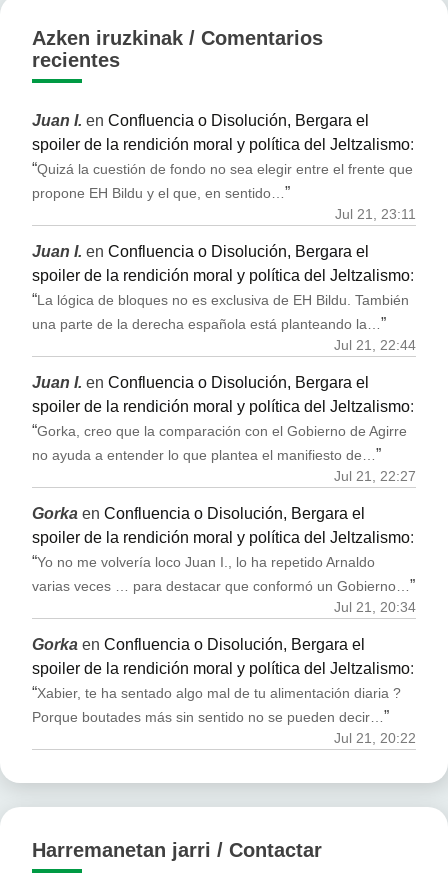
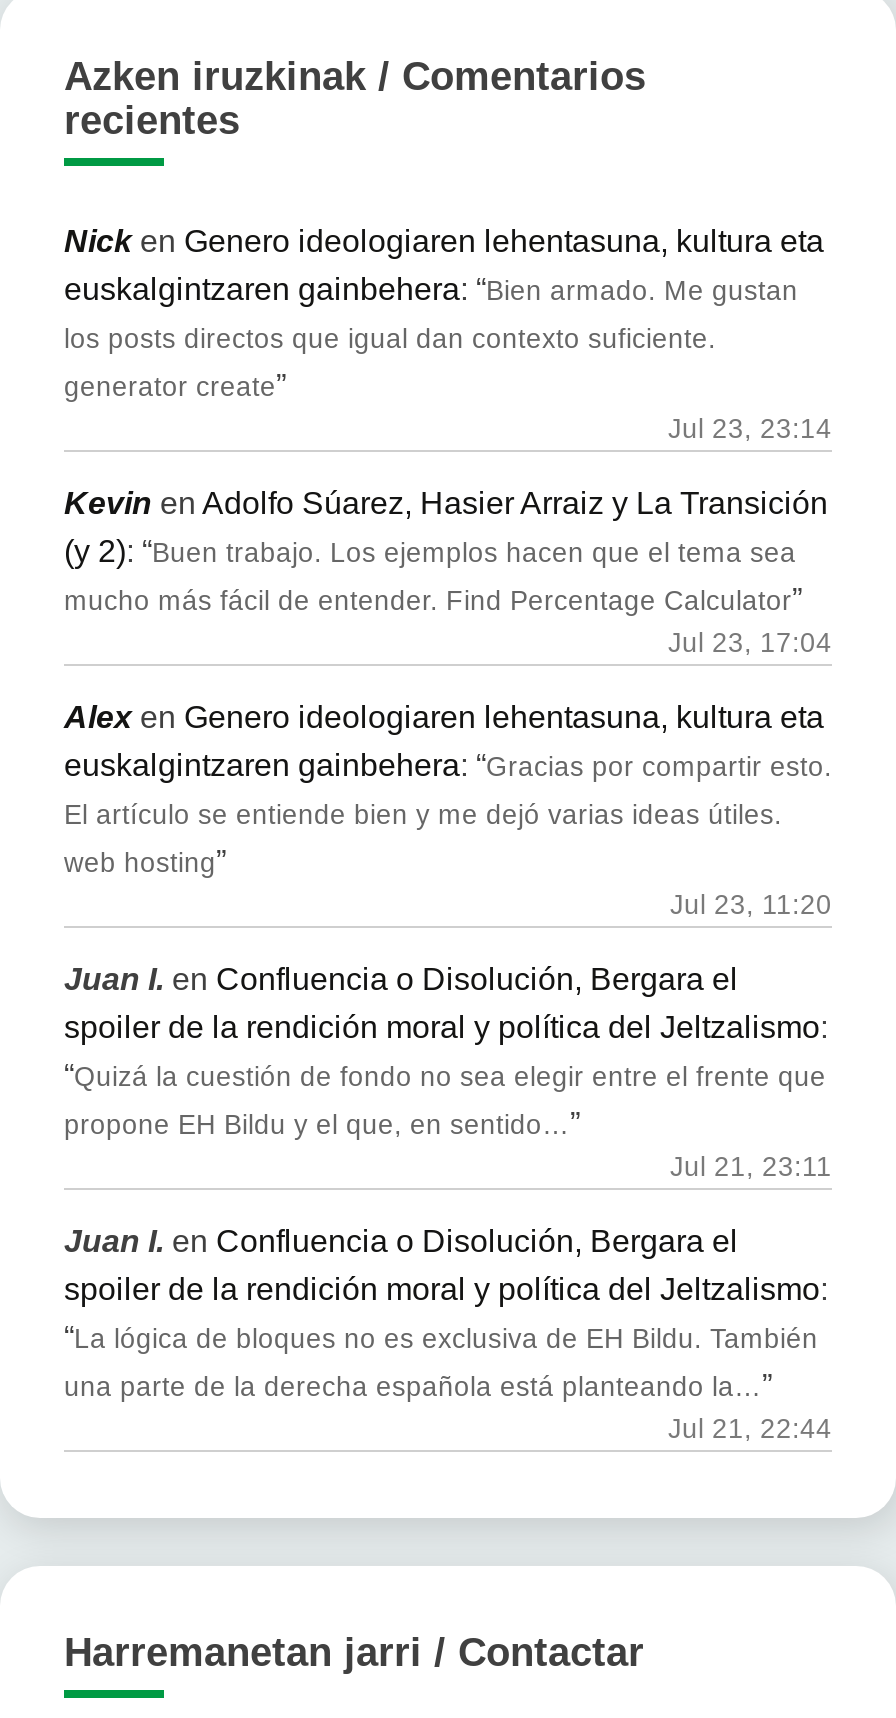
none -> [64,225,832,920] Nick en Genero ideologiaren lehentasuna, kultura eta | euskalgintzaren gainbehera: “Bien armado. Me gustan | los posts directos que igual dan contexto suficiente. | generator create” | Jul 23, 23:14 | Kevin en Adolfo Súarez, Hasier Arraiz y La Transición | (y 2): “Buen trabajo. Los ejemplos hacen que el tema sea | mucho más fácil de entender. Find Percentage Calculator” | Jul 23, 17:04 | Alex en Genero ideologiaren lehentasuna, kultura eta | euskalgintzaren gainbehera: “Gracias por compartir esto. | El artículo se entiende bien y me dejó varias ideas útiles. | web hosting” | Jul 23, 11:20
moved [32,112,416,353] -> [64,962,832,1443]: Juan I. en Confluencia o Disolución, Bergara el | spoiler de la rendición moral y política del Jeltzalismo: | “Quizá la cuestión de fondo no sea elegir entre el frente que | ... | una parte de la derecha española está planteando la…” | Jul 21, 22:44
[32,374,416,746] Juan I. en Confluencia o Disolución, Bergara el | spoiler de la rendición moral y política del Jeltzalismo: | “Gorka, creo que la comparación con el Gobierno de Agirre | no ayuda a entender lo que plantea el manifiesto de…” | Jul 21, 22:27 | Gorka en Confluencia o Disolución, Bergara el | spoiler de la rendición moral y política del Jeltzalismo: | “Yo no me volvería loco Juan I., lo ha repetido Arnaldo | varias veces … para destacar que conformó un Gobierno…” | Jul 21, 20:34 | Gorka en Confluencia o Disolución, Bergara el | spoiler de la rendición moral y política del Jeltzalismo: | “Xabier, te ha sentado algo mal de tu alimentación diaria ? | Porque boutades más sin sentido no se pueden decir…” | Jul 21, 20:22 -> none

